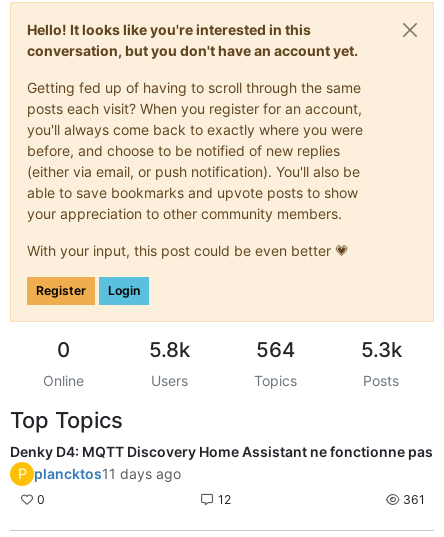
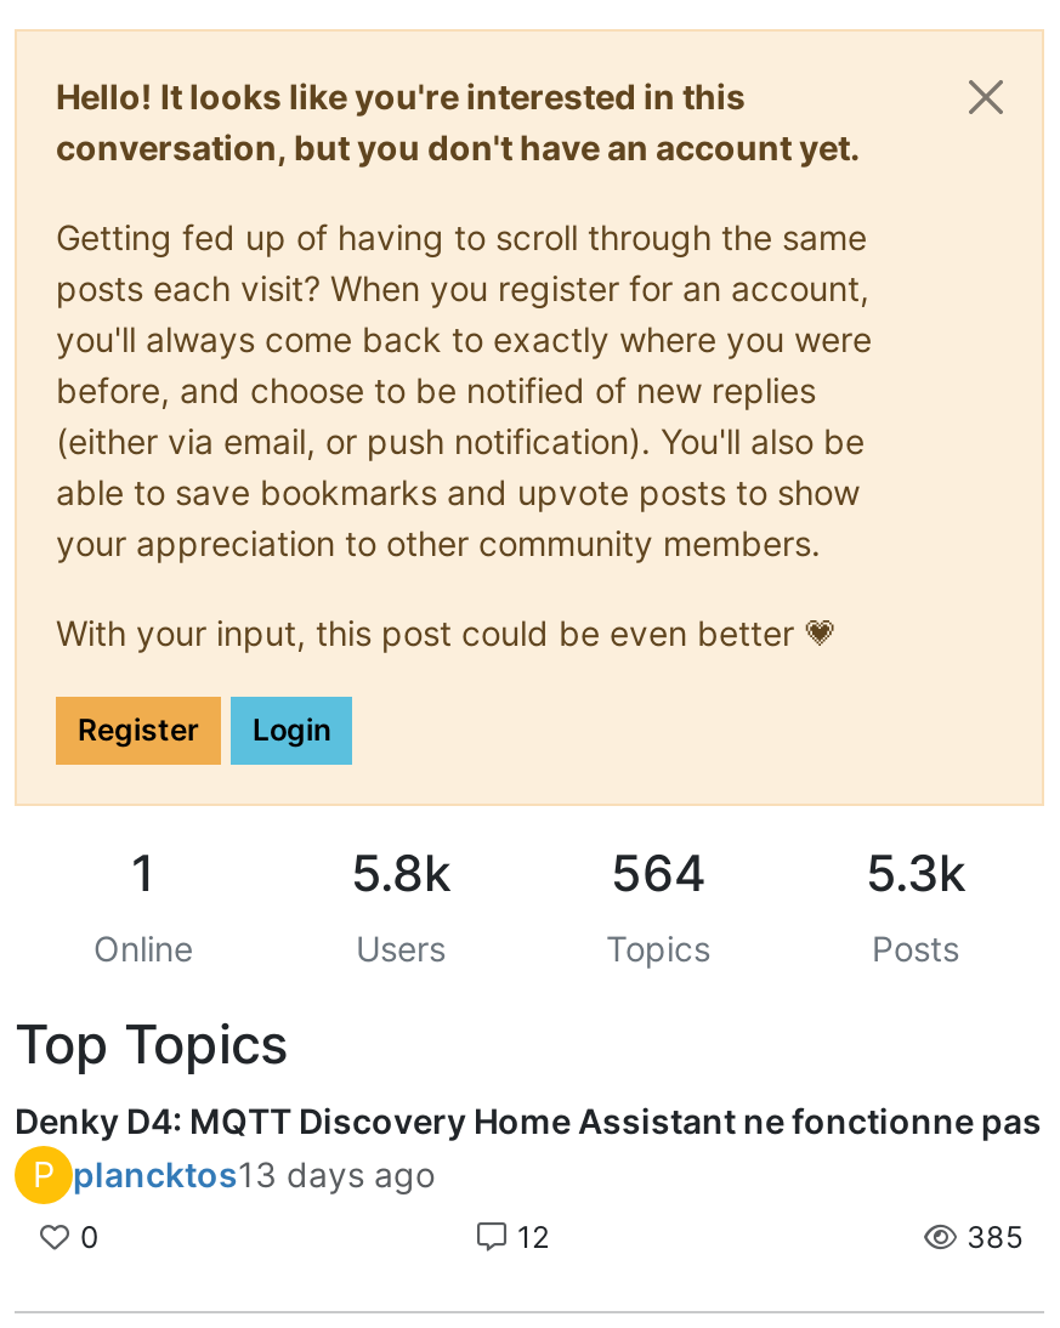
[56,337,69,362] 0 -> [131,841,155,902] 1
[17,465,181,482] P plancktos11 days ago -> [33,1152,435,1194] P plancktos13 days ago
[400,492,425,507] 361 -> [959,1218,1022,1254] 385

